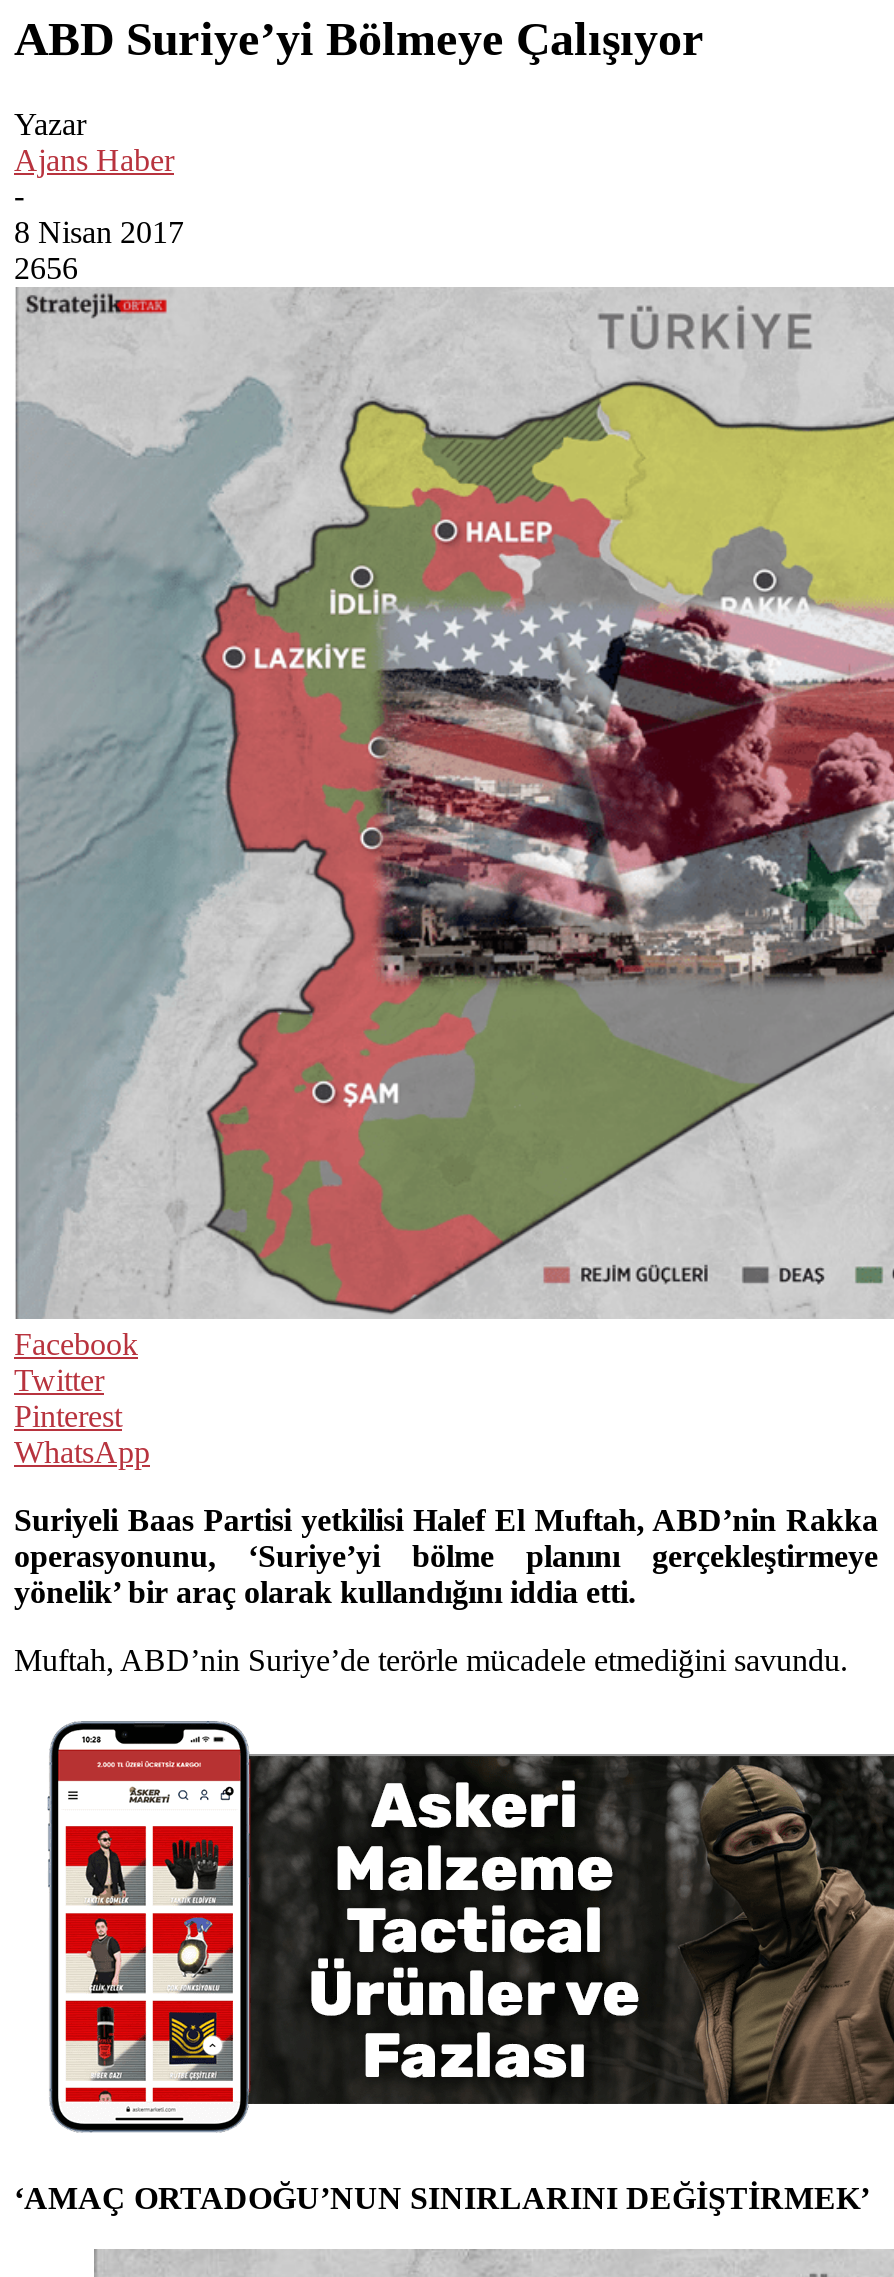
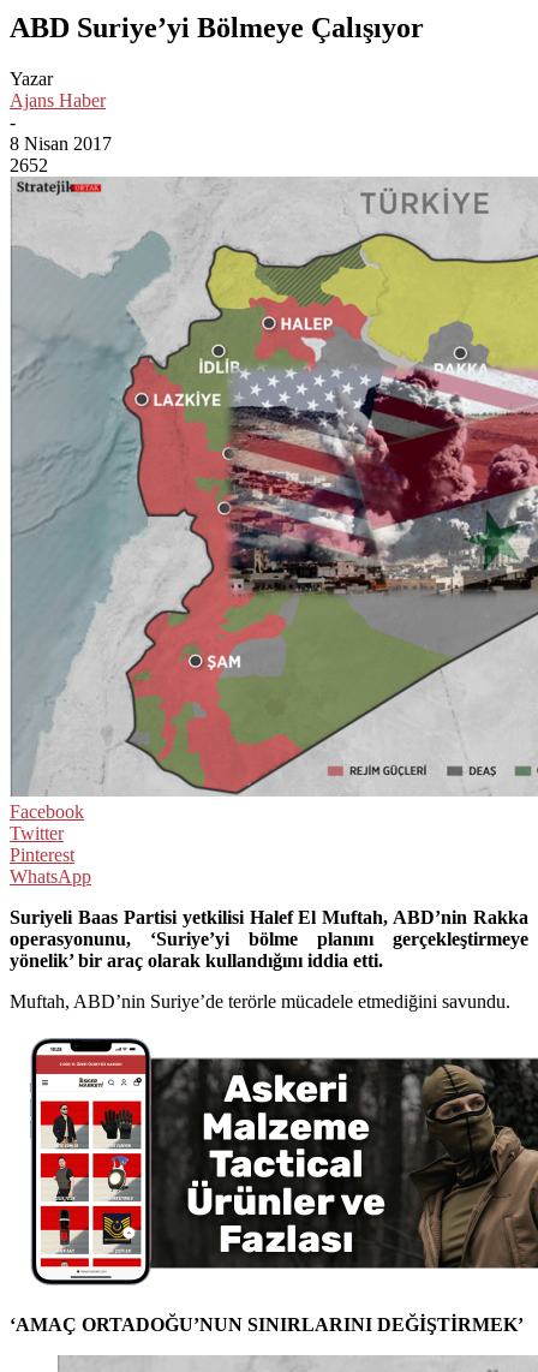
[14,251,78,285] 2656 -> [10,155,48,175] 2652

